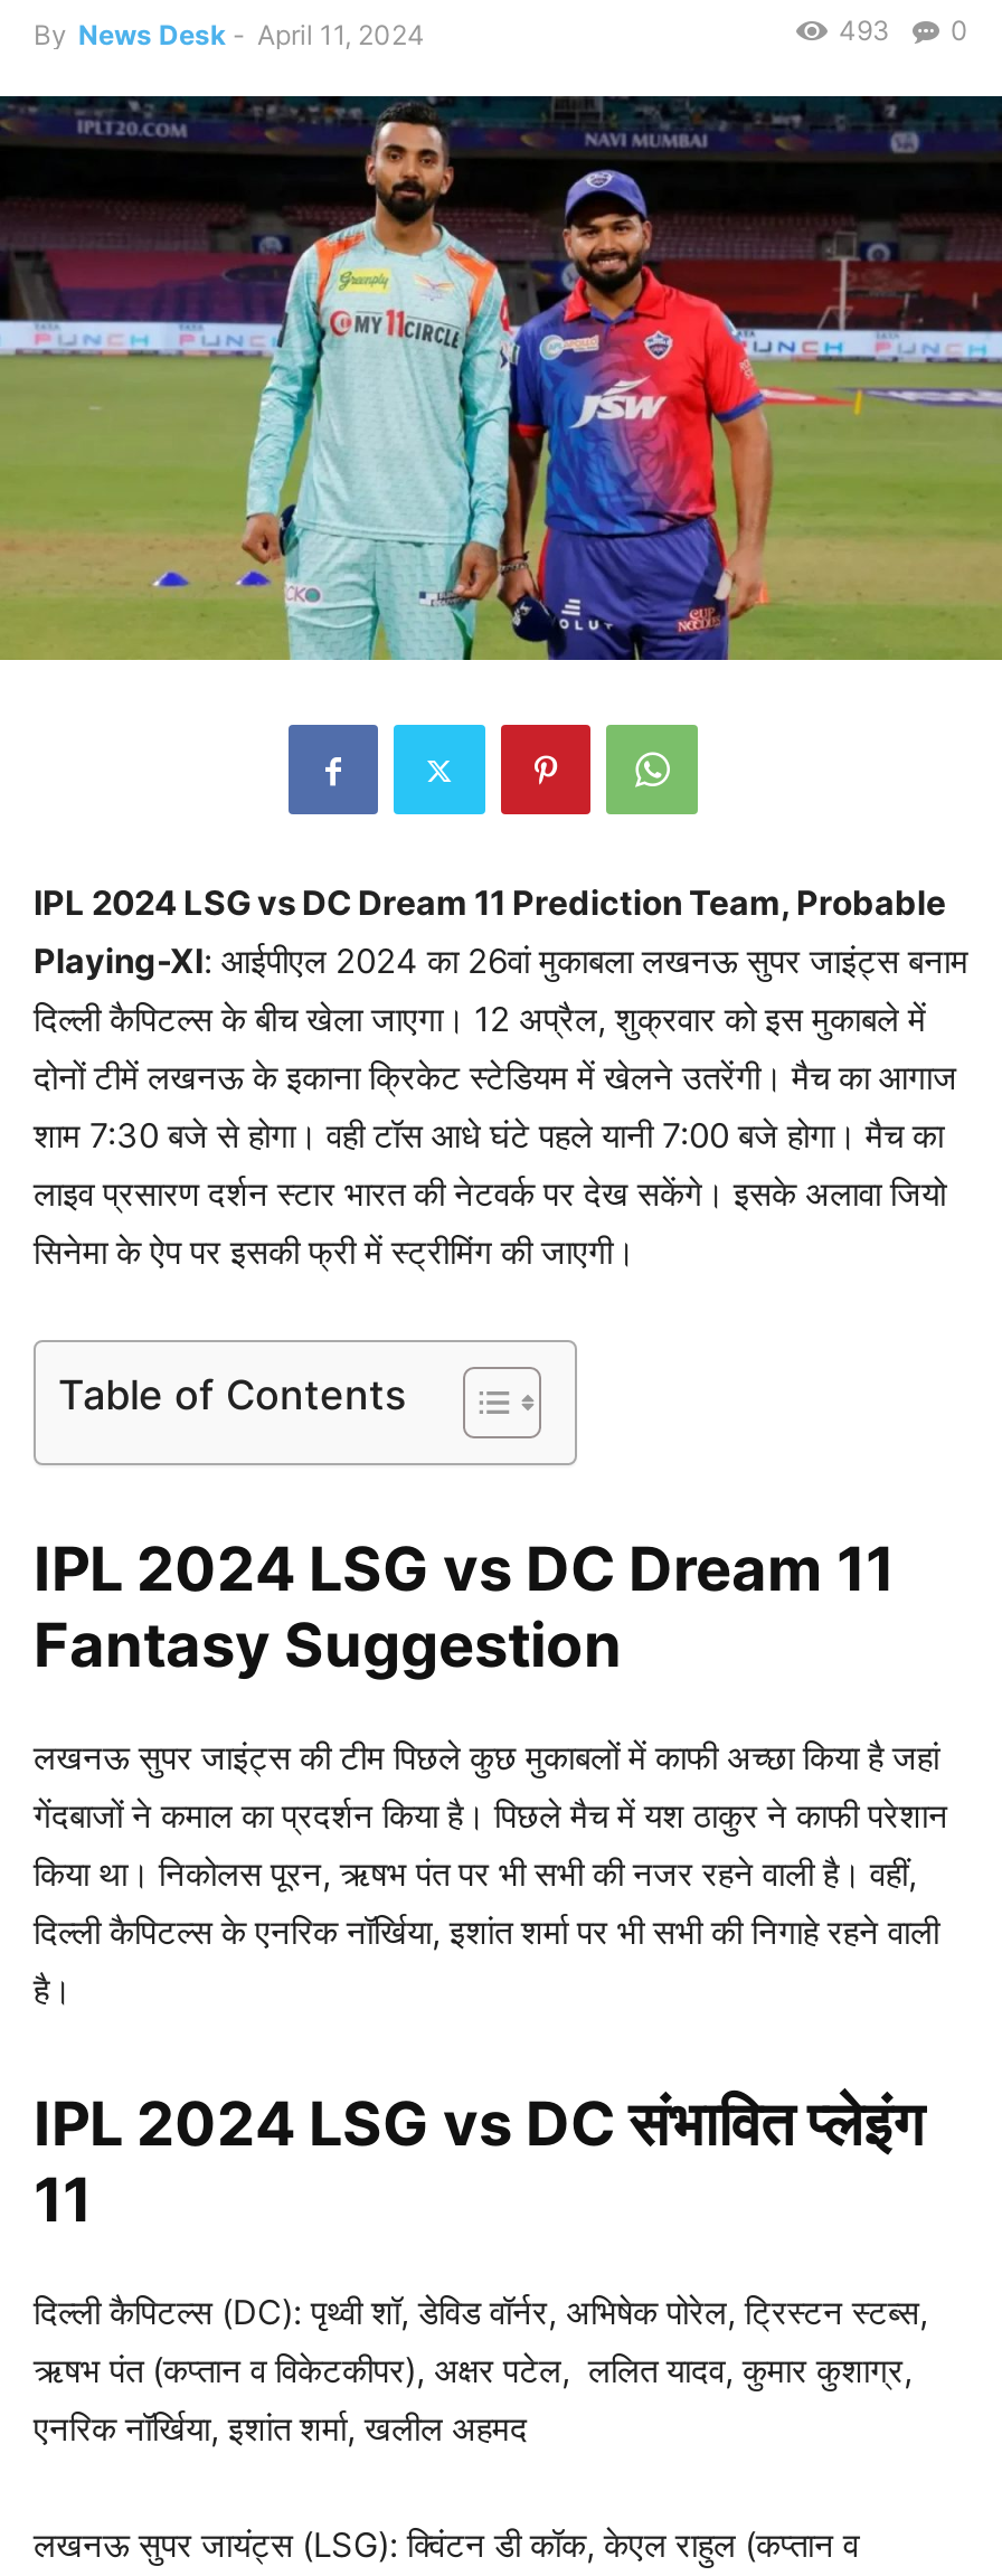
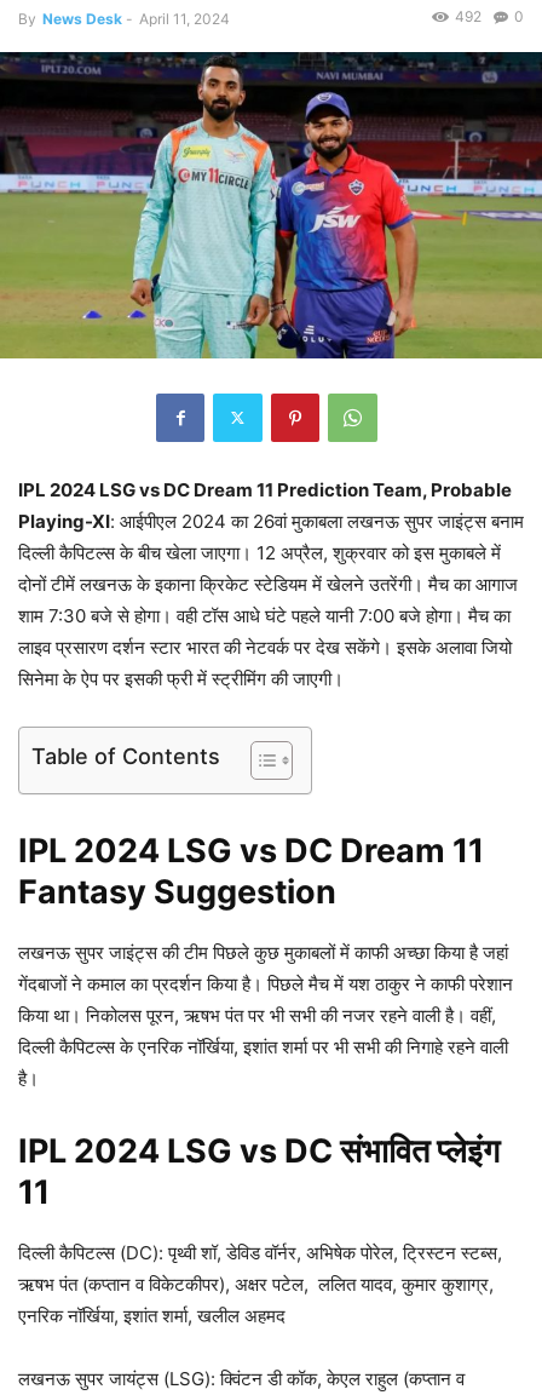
[839,13,968,47] 493 0 -> [455,7,524,25] 492 0

